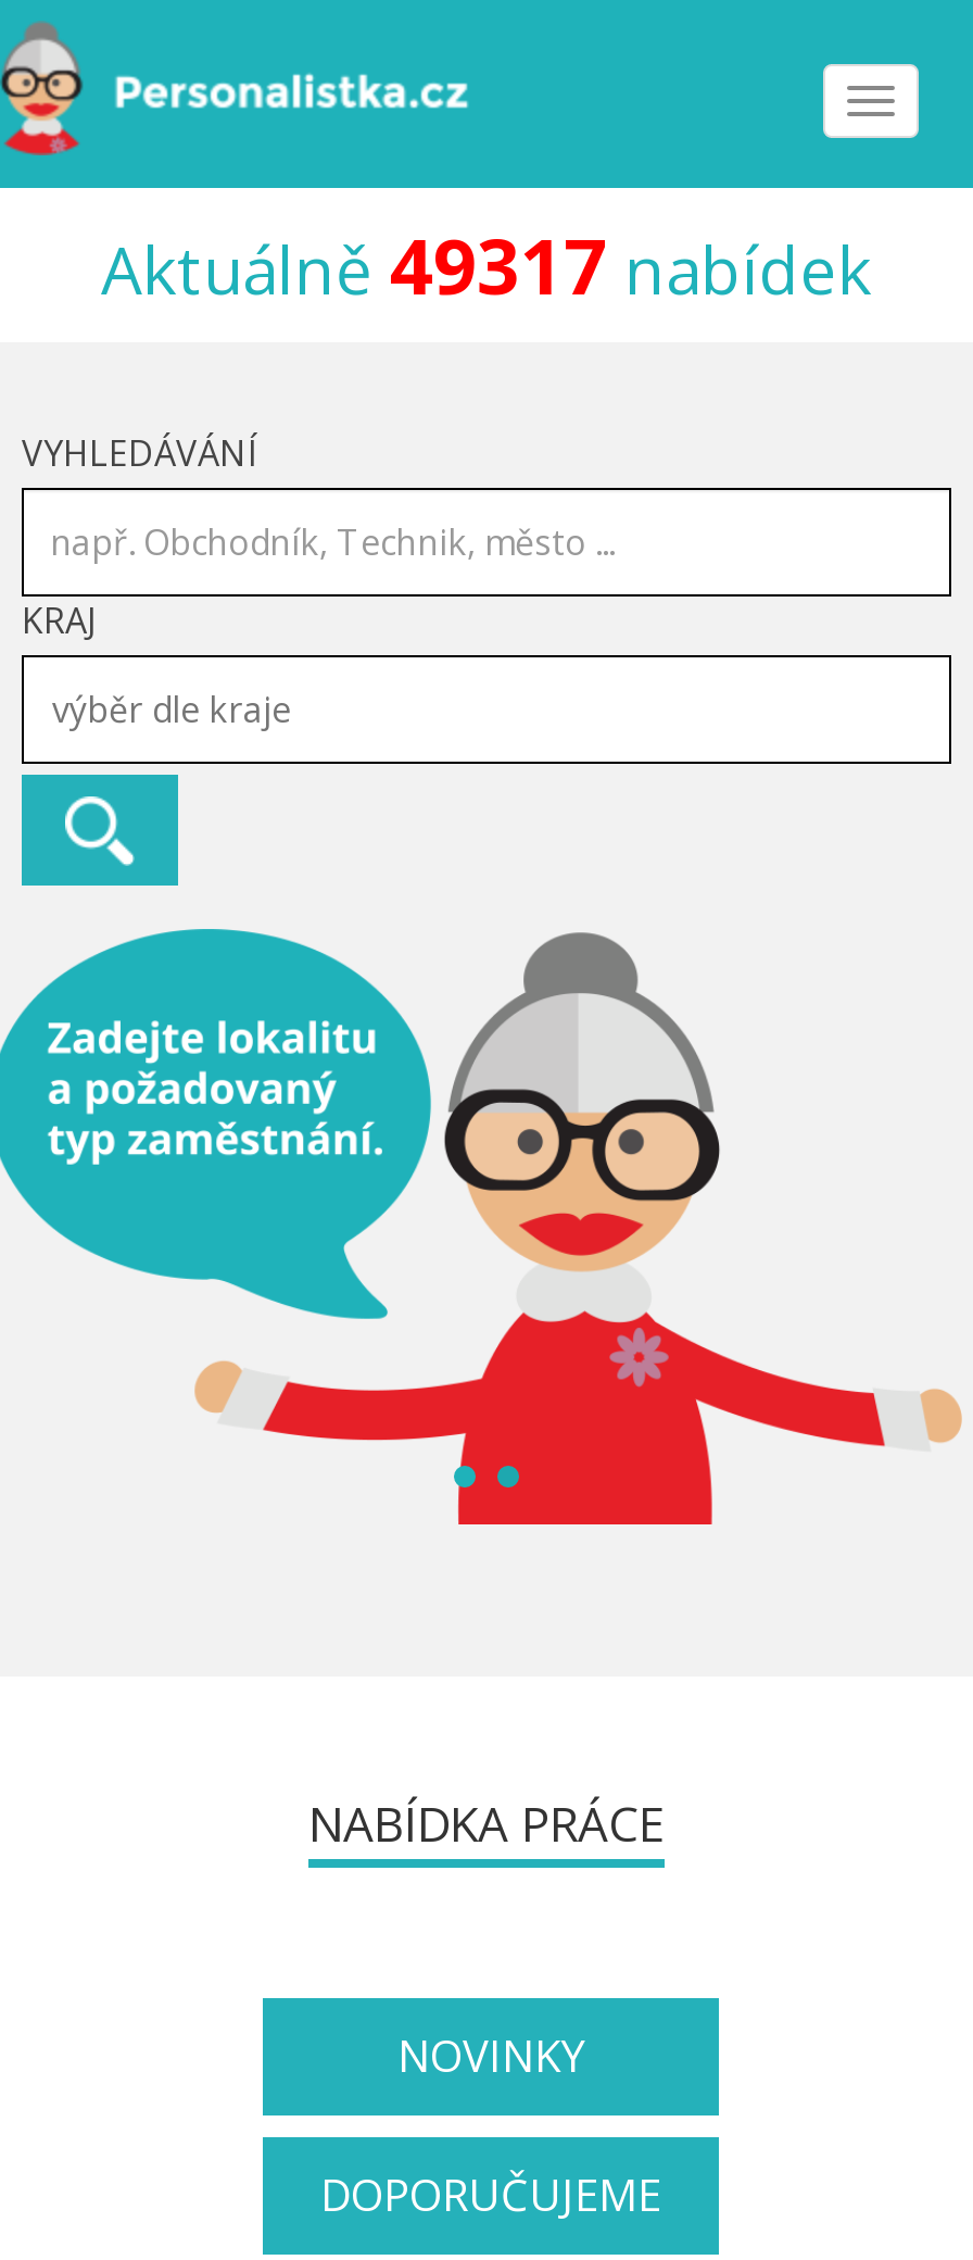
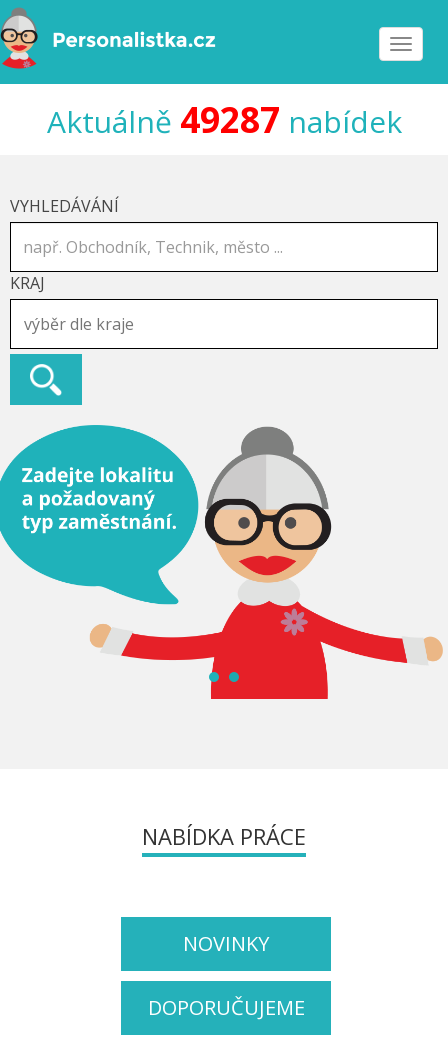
[101,214,872,316] Aktuálně 49317 nabídek -> [46,96,401,143] Aktuálně 49287 nabídek

